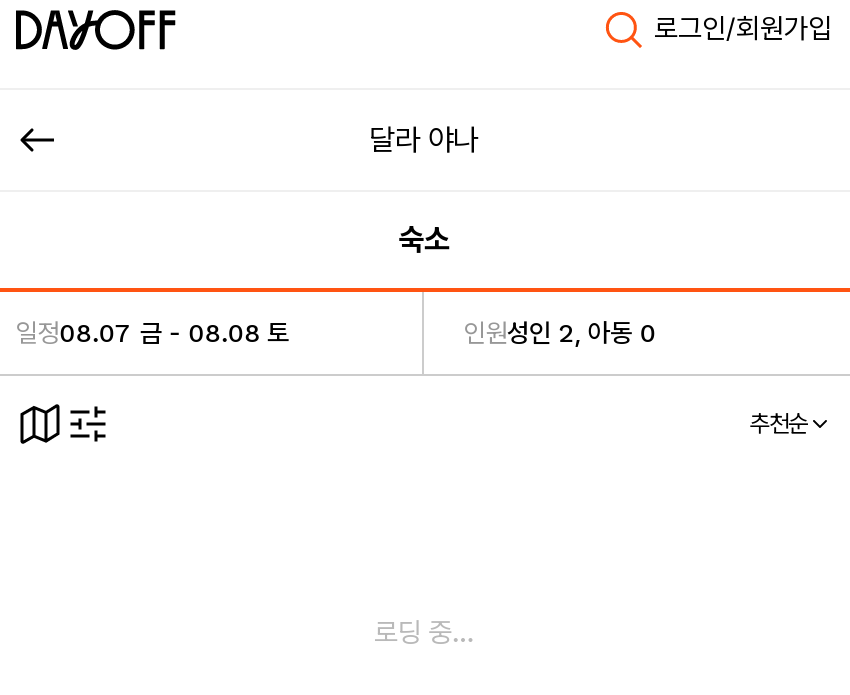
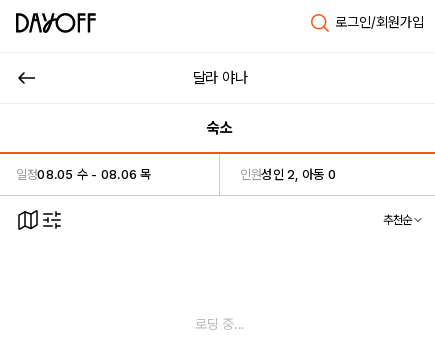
[16,318,289,348] 일정08.07 금 - 08.08 토 -> [16,167,152,182] 일정08.05 수 - 08.06 목

